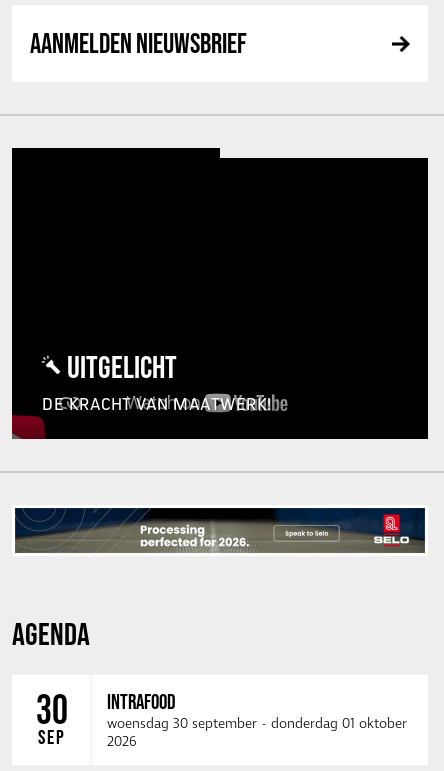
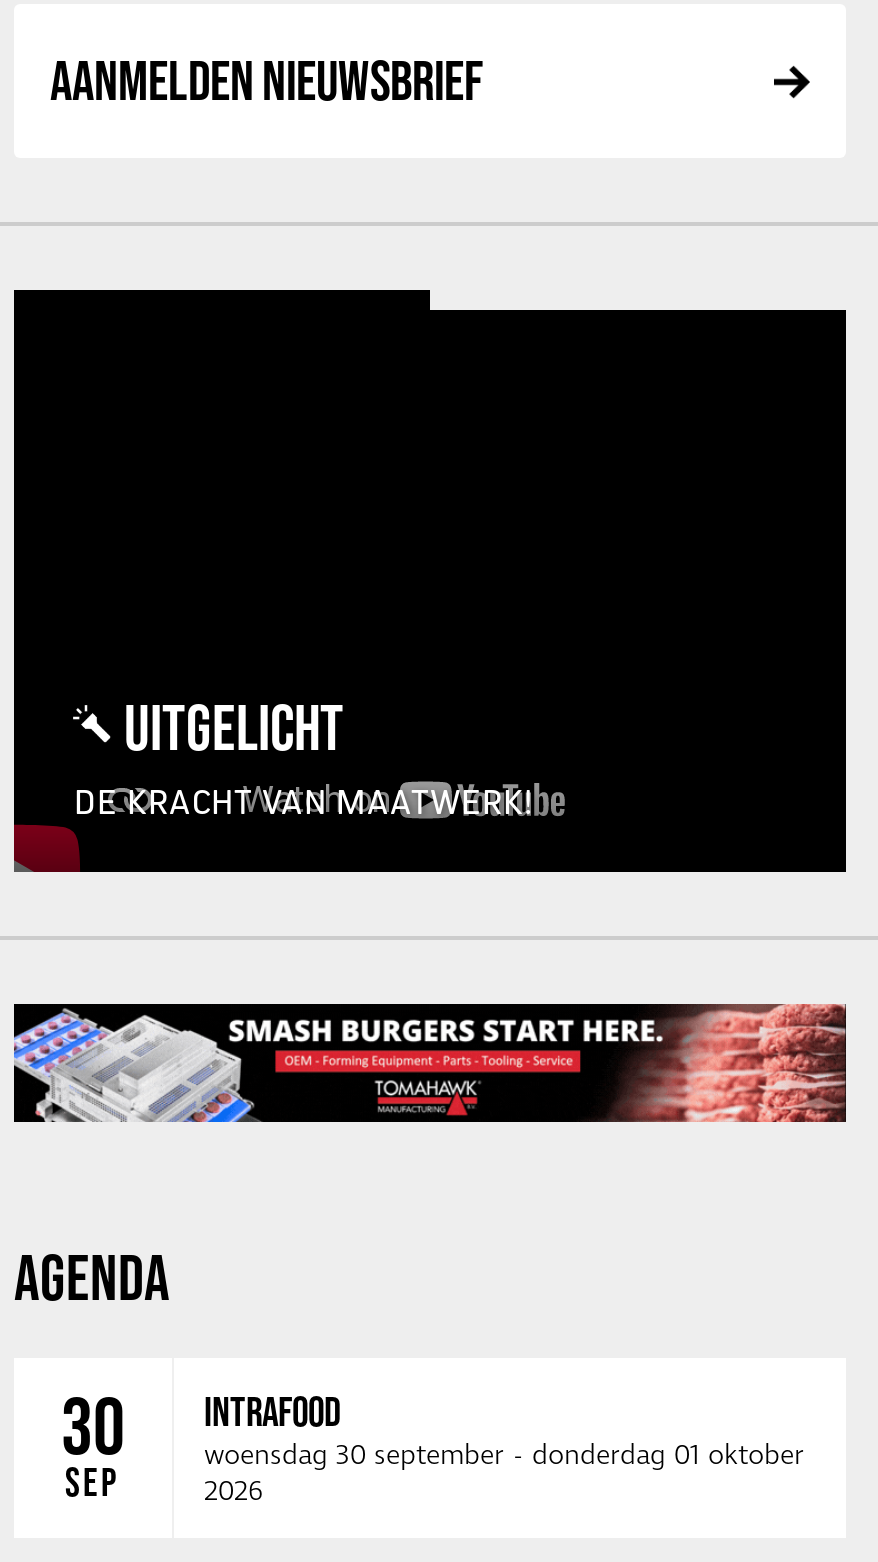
[12,505,428,557] [image] -> [12,1002,848,1124] [image]

